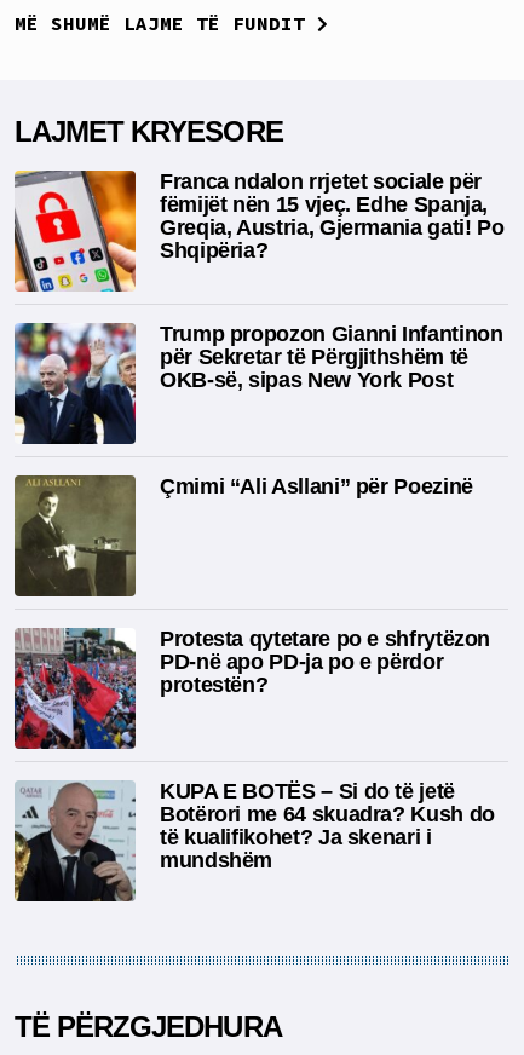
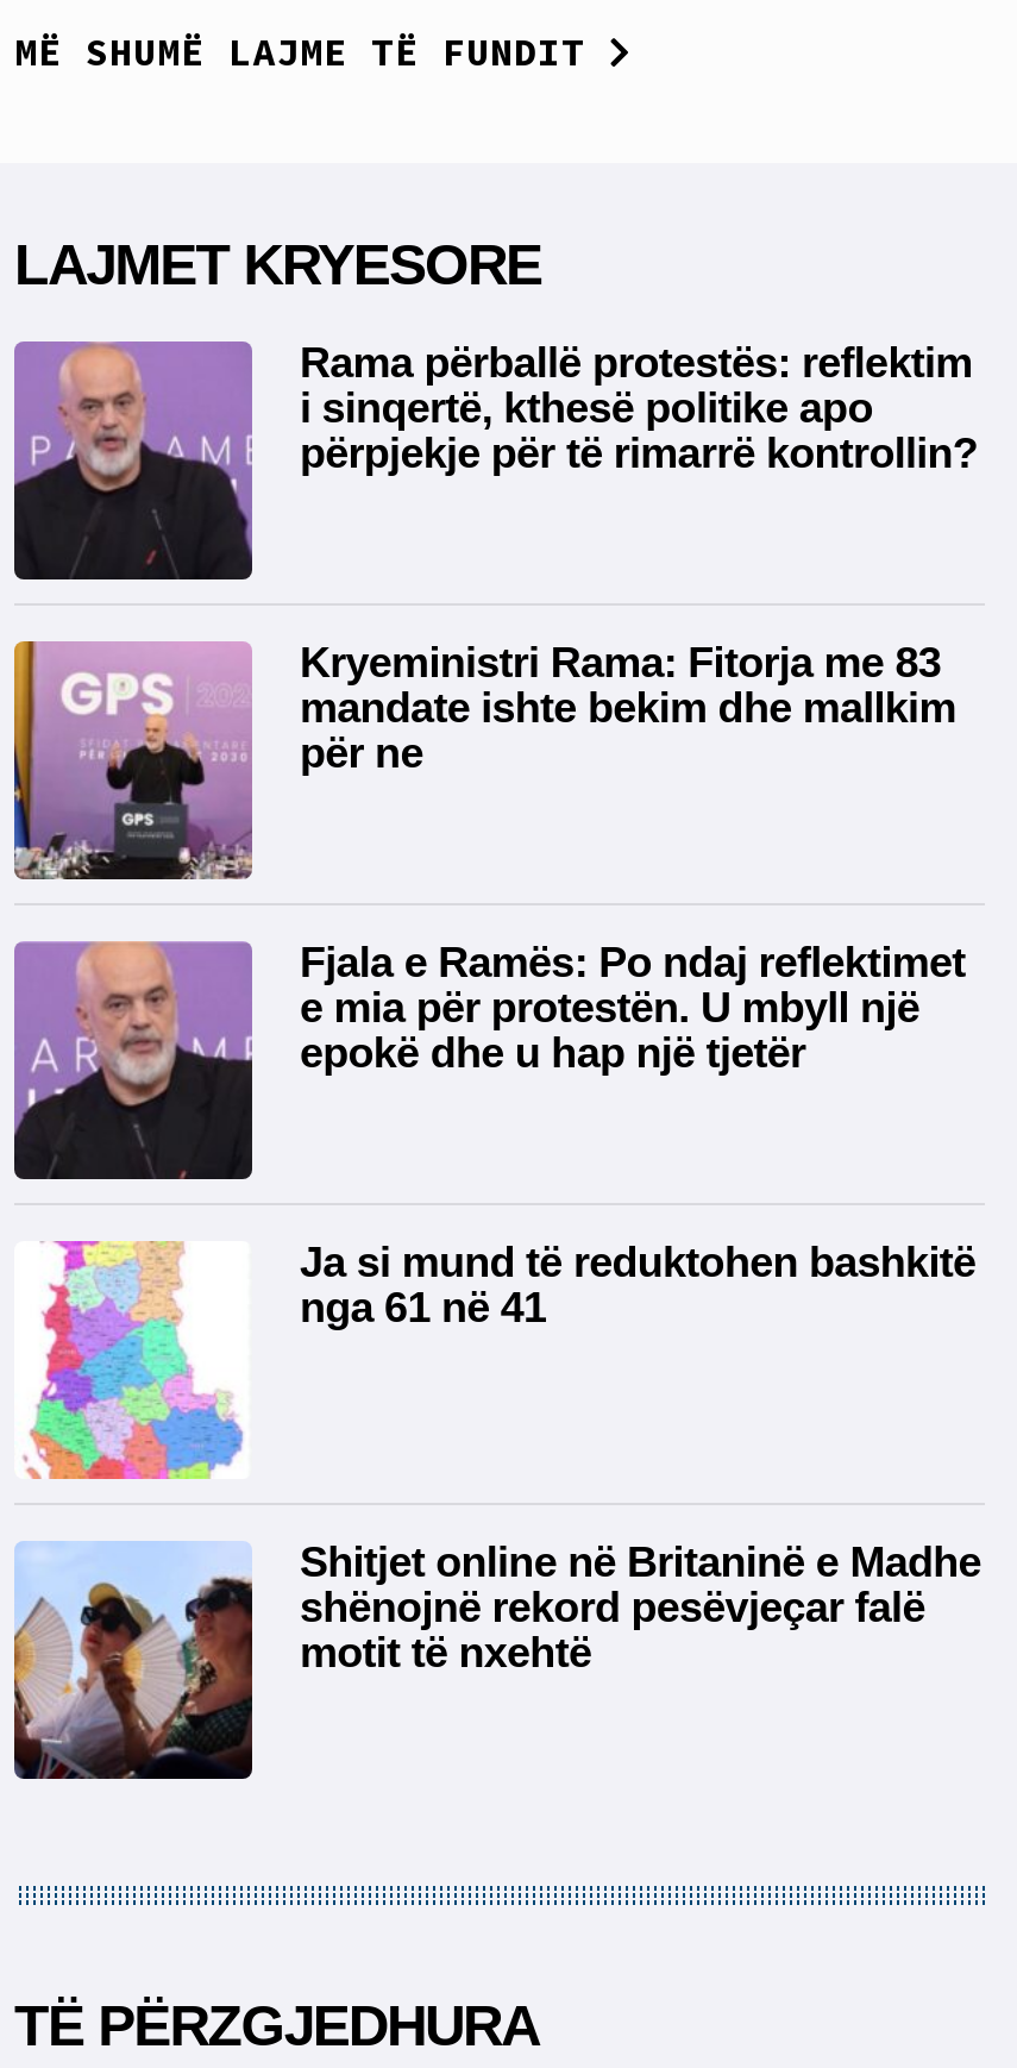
[13,169,504,293] [image] | Franca ndalon rrjetet sociale për | fëmijët nën 15 vjeç. Edhe Spanja, | Greqia, Austria, Gjermania gati! Po | Shqipëria? -> [12,339,978,582] [image] | Rama përballë protestës: reflektim | i sinqertë, kthesë politike apo | përpjekje për të rimarrë kontrollin?
[13,322,503,445] [image] | Trump propozon Gianni Infantinon | për Sekretar të Përgjithshëm të | OKB-së, sipas New York Post -> [12,639,956,882] [image] | Kryeministri Rama: Fitorja me 83 | mandate ishte bekim dhe mallkim | për ne
[13,474,473,596] [image] | Çmimi “Ali Asllani” për Poezinë -> [12,939,965,1179] [image] | Fjala e Ramës: Po ndaj reflektimet | e mia për protestën. U mbyll një | epokë dhe u hap një tjetër
[13,627,490,750] [image] | Protesta qytetare po e shfrytëzon | PD-në apo PD-ja po e përdor | protestën? -> [14,1238,976,1481] [image] | Ja si mund të reduktohen bashkitë | nga 61 në 41
[13,779,495,903] [image] | KUPA E BOTËS – Si do të jetë | Botërori me 64 skuadra? Kush do | të kualifikohet? Ja skenari i | mundshëm -> [12,1538,981,1781] [image] | Shitjet online në Britaninë e Madhe | shënojnë rekord pesëvjeçar falë | motit të nxehtë

